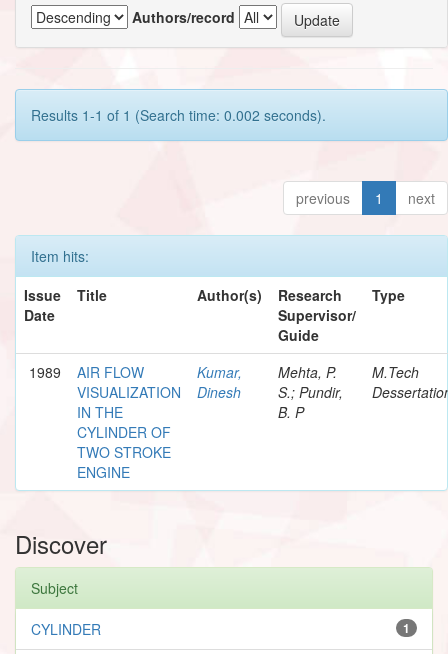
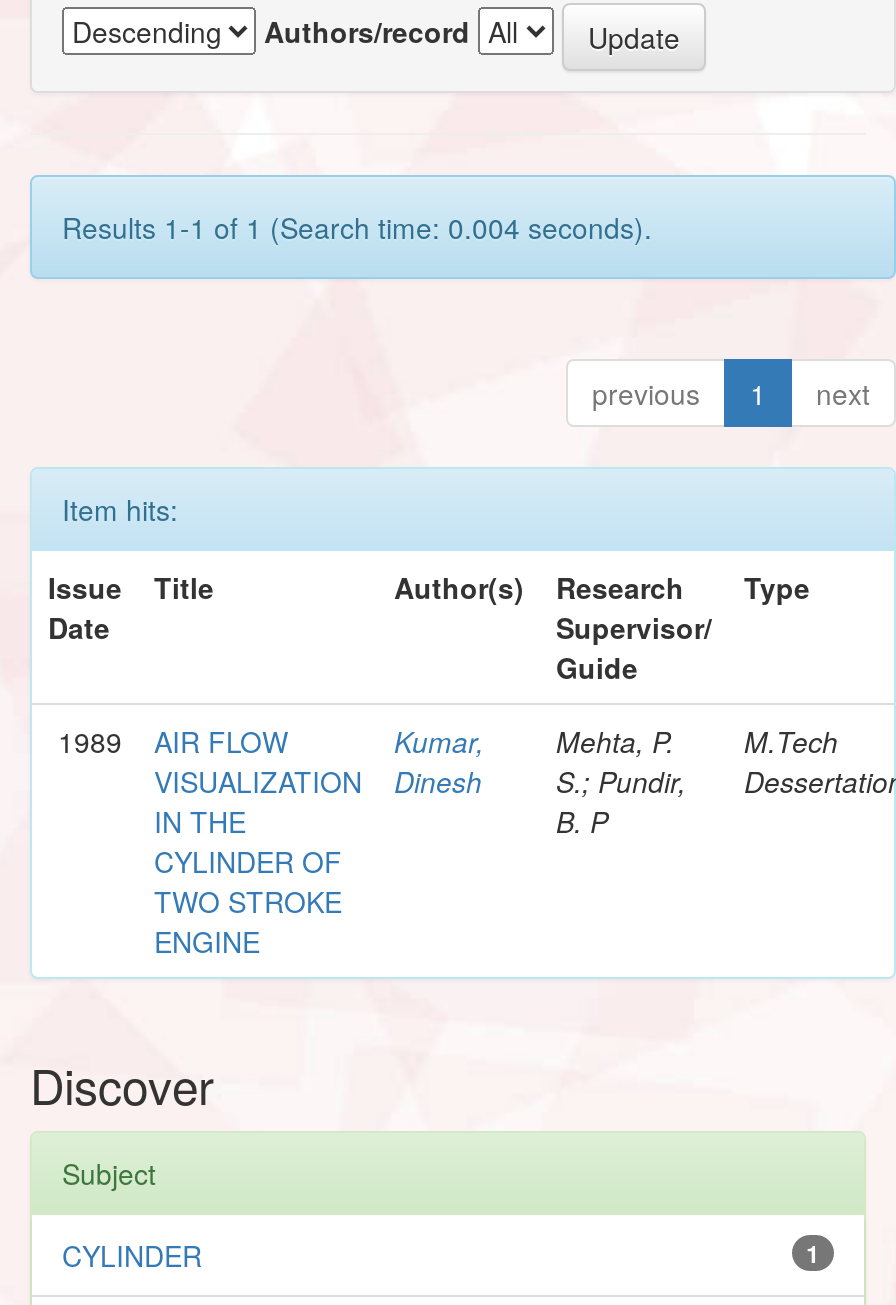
[31,104,326,124] Results 1-1 of 1 (Search time: 0.002 seconds). -> [62,206,652,246] Results 1-1 of 1 (Search time: 0.004 seconds).

